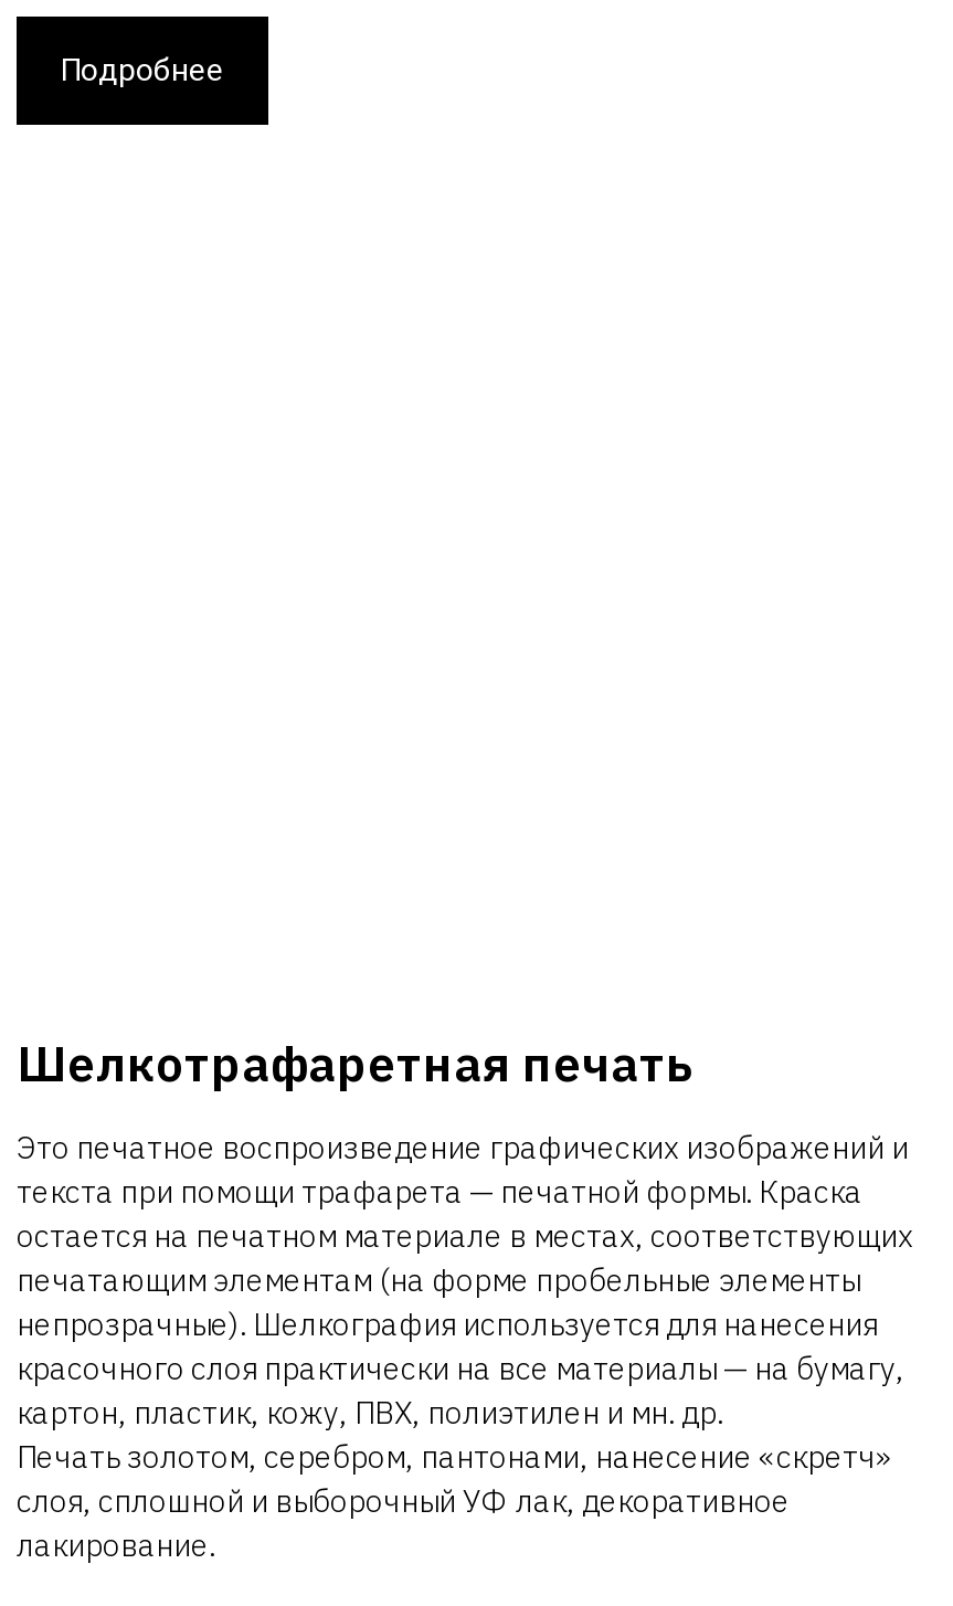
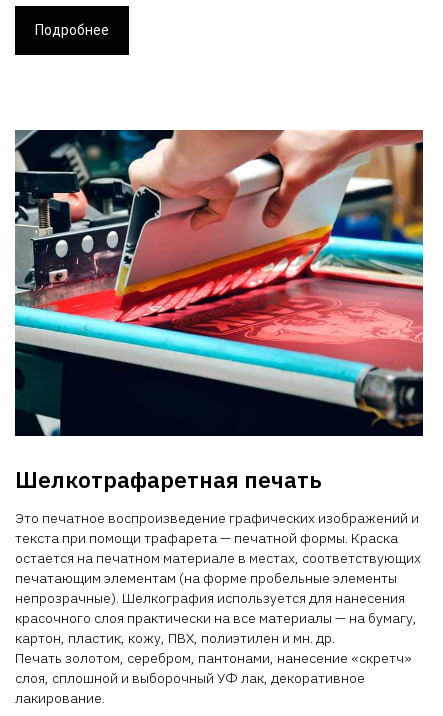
none -> [14,129,424,437] [image]

